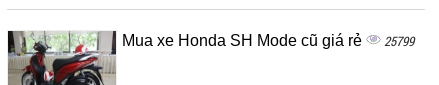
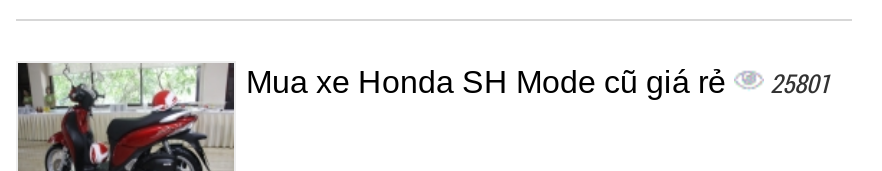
[122,32,414,50] Mua xe Honda SH Mode cũ giá rẻ 25799 -> [246,65,830,101] Mua xe Honda SH Mode cũ giá rẻ 25801

